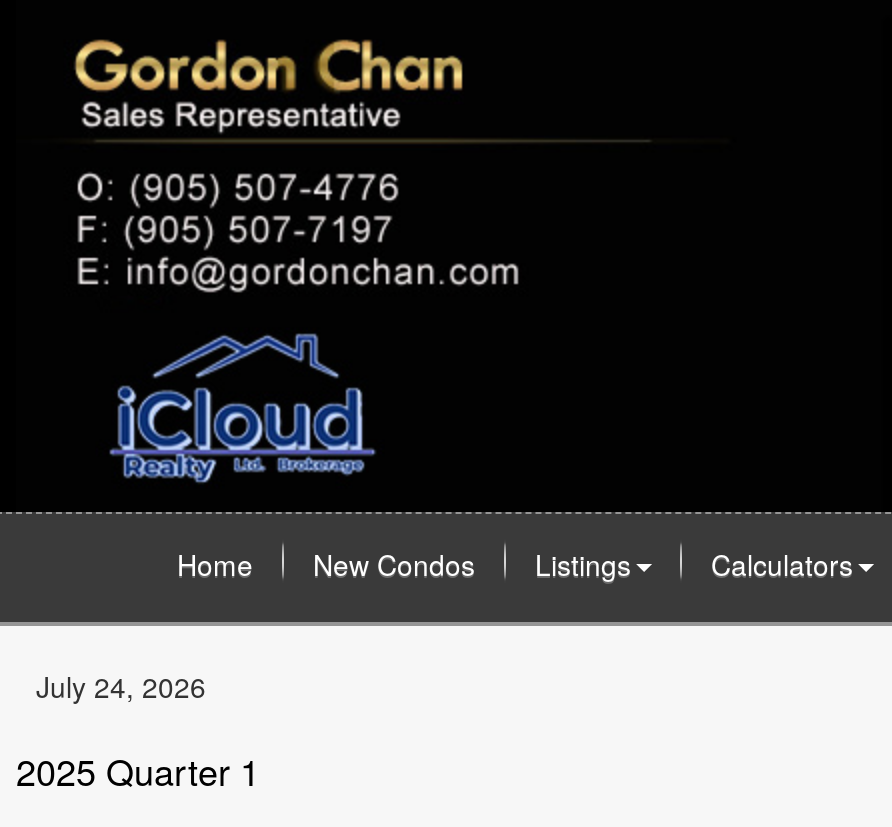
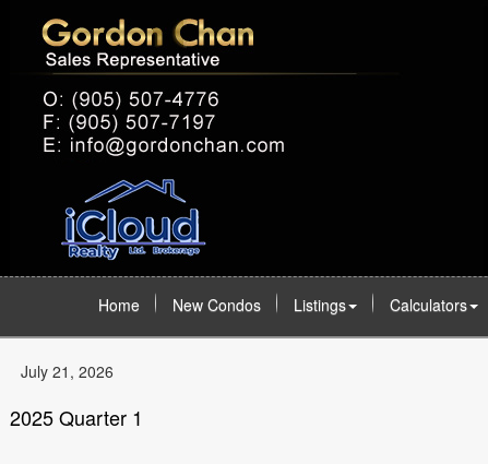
[36,666,206,706] July 24, 2026 -> [21,360,114,382] July 21, 2026

